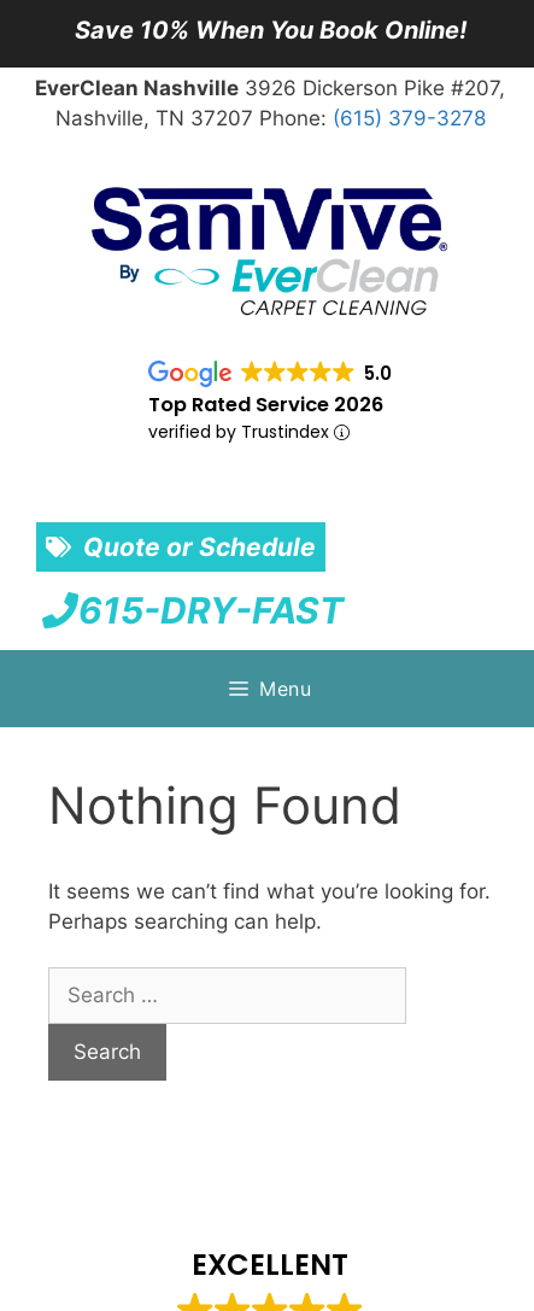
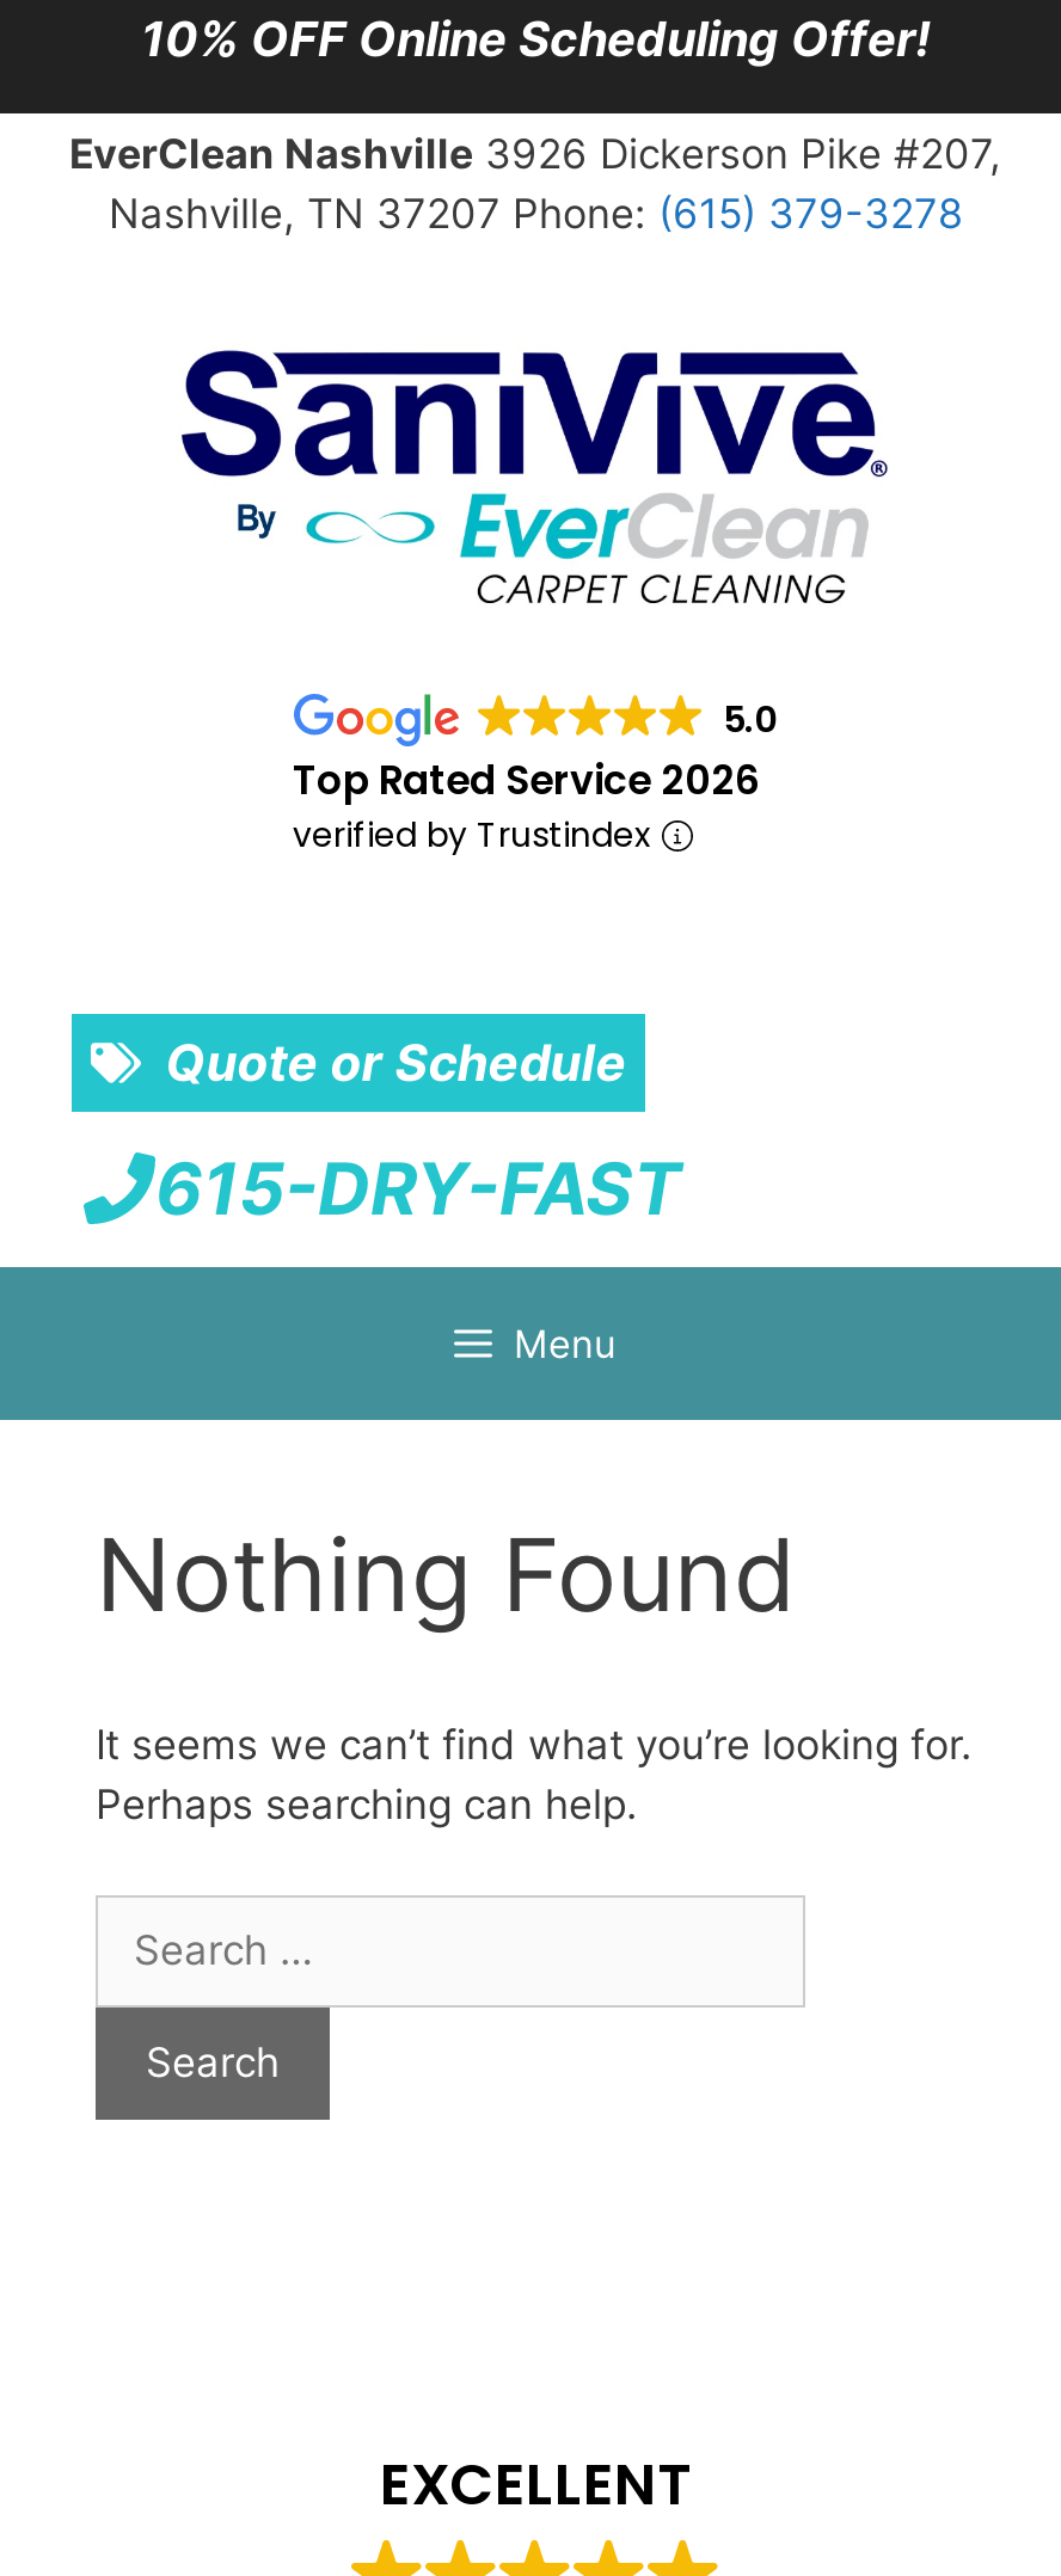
[74,16,466,45] Save 10% When You Book Online! -> [141,11,930,68] 10% OFF Online Scheduling Offer!

